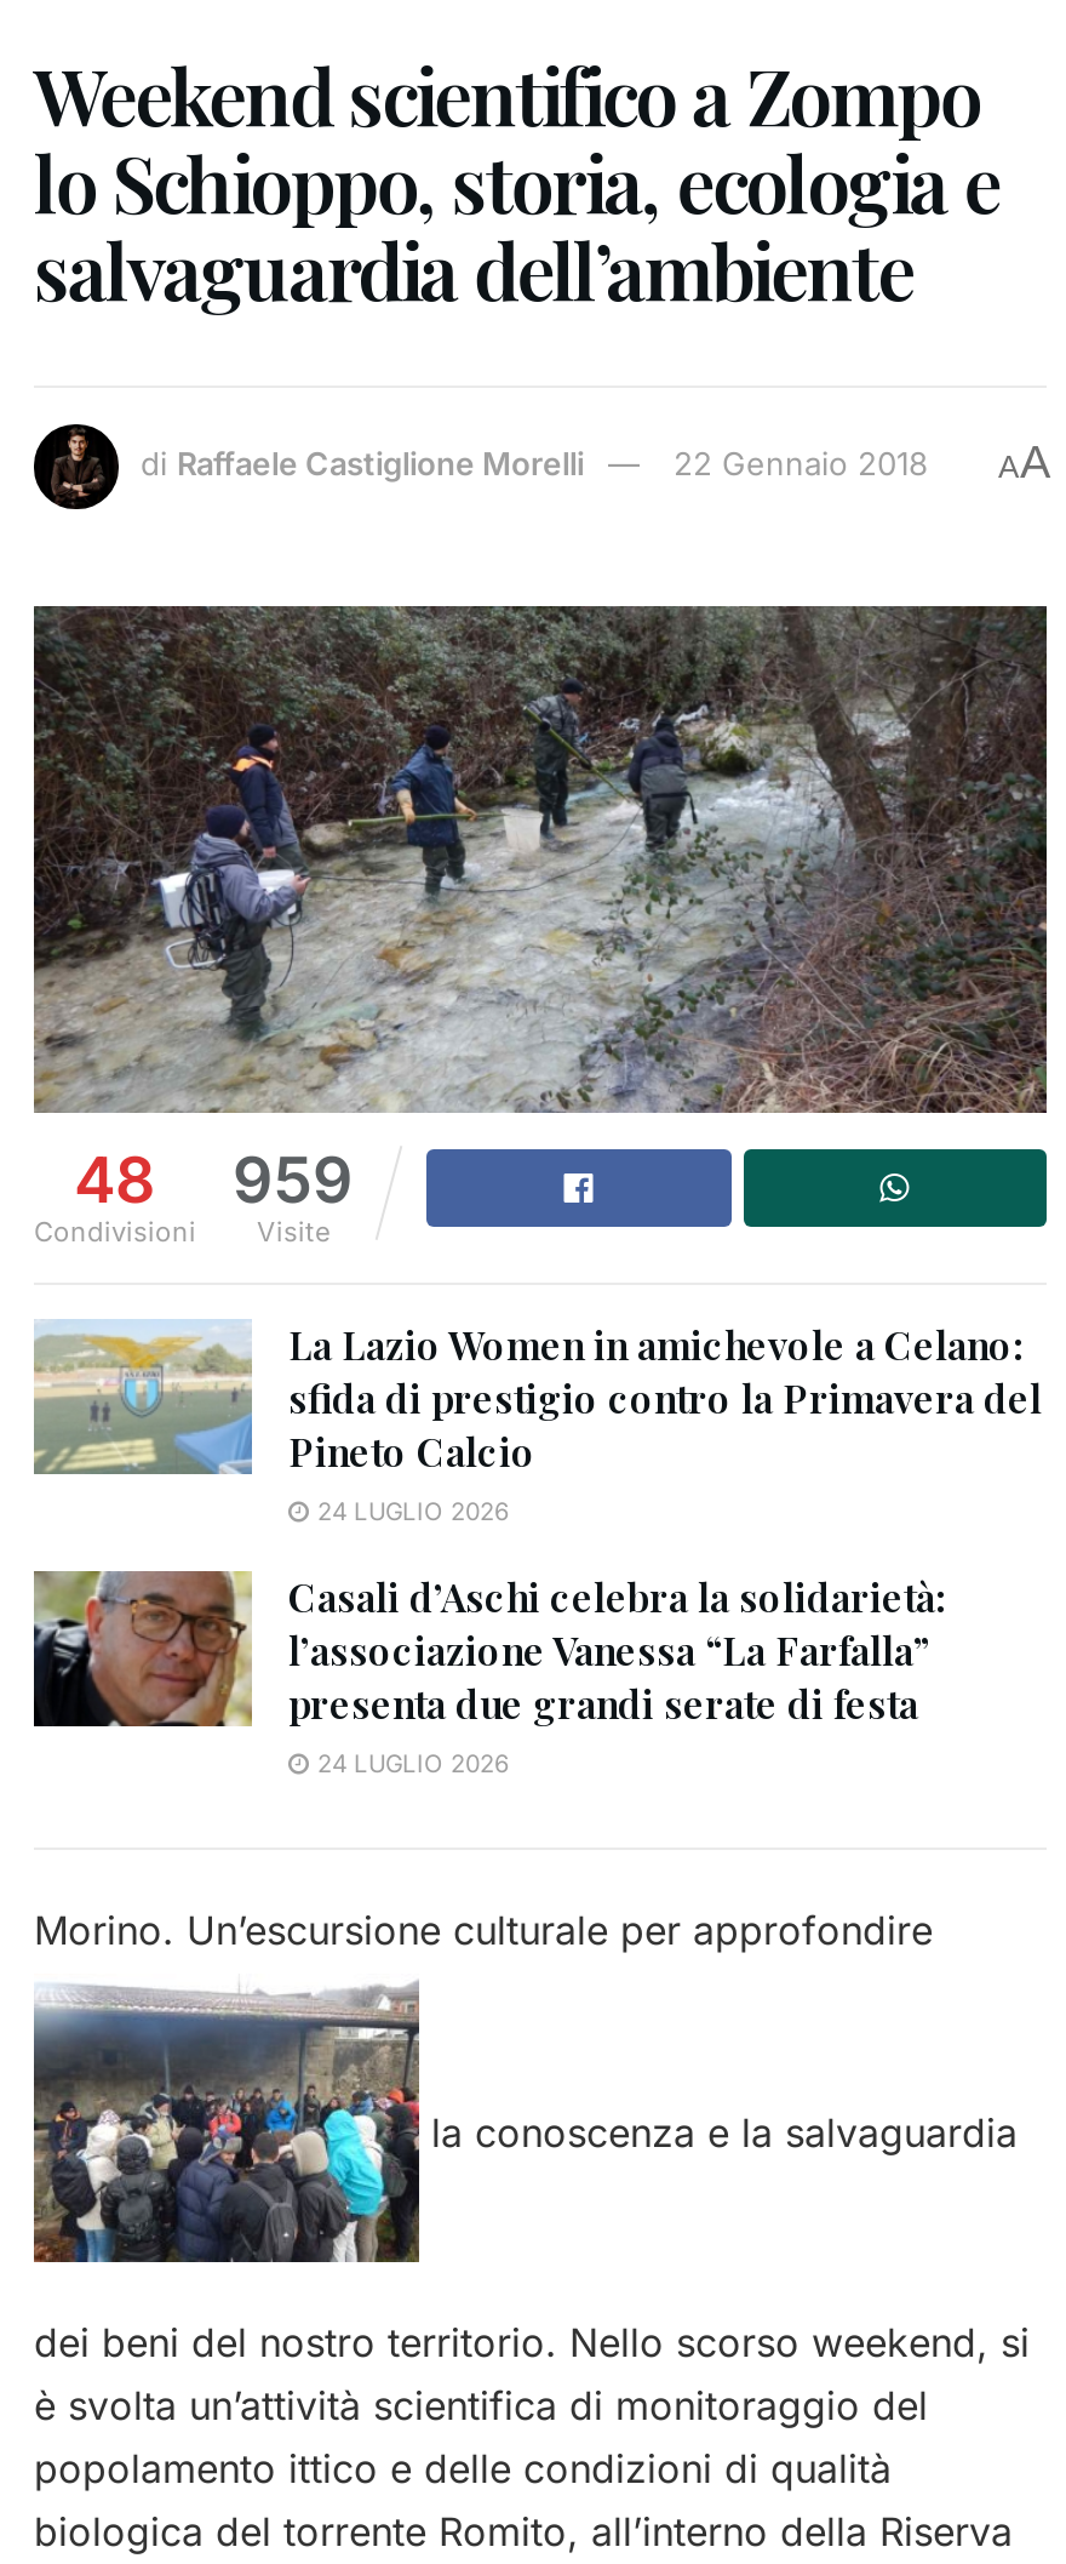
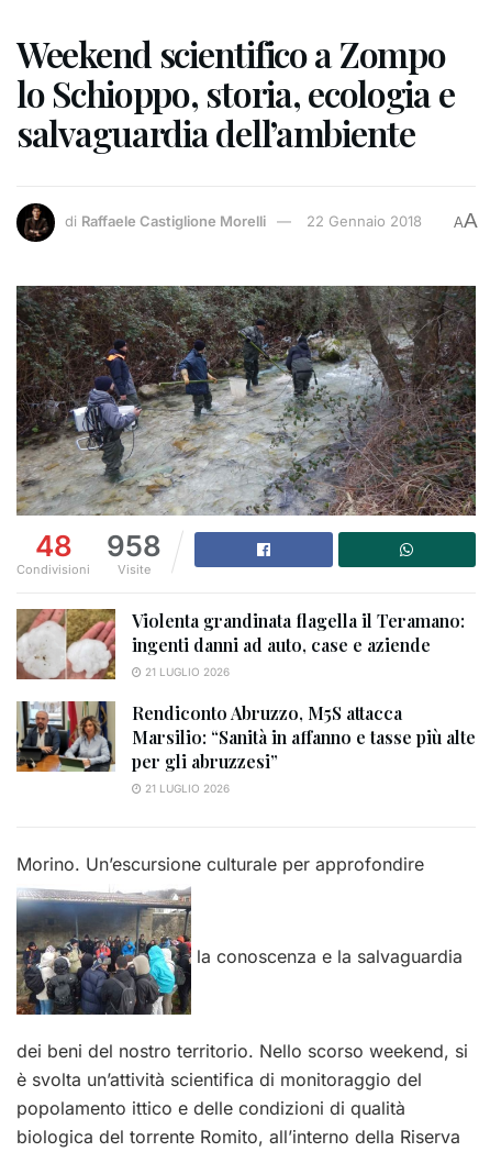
[74,1141,354,1216] 48 959 -> [35,528,162,562] 48 958
[34,1318,1042,1524] [image] | La Lazio Women in amichevole a Celano: | sfida di prestigio contro la Primavera del | Pineto Calcio | 24 LUGLIO 2026 -> [16,608,465,680] [image] | Violenta grandinata flagella il Teramano: | ingenti danni ad auto, case e aziende | 21 LUGLIO 2026
[31,1569,945,1776] [image] | Casali d’Aschi celebra la solidarietà: | l’associazione Vanessa “La Farfalla” | presenta due grandi serate di festa | 24 LUGLIO 2026 -> [15,700,476,795] [image] | Rendiconto Abruzzo, M5S attacca | Marsilio: “Sanità in affanno e tasse più alte | per gli abruzzesi” | 21 LUGLIO 2026

